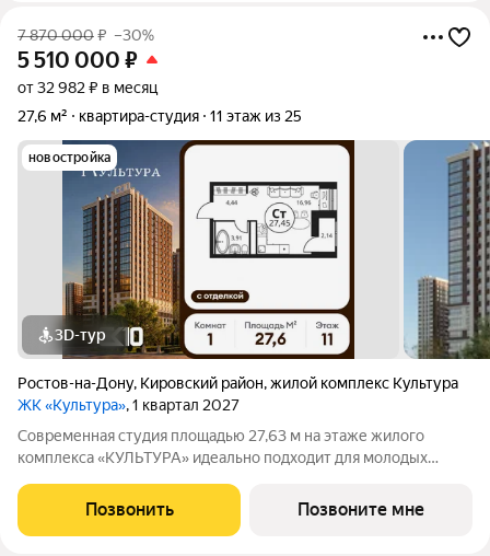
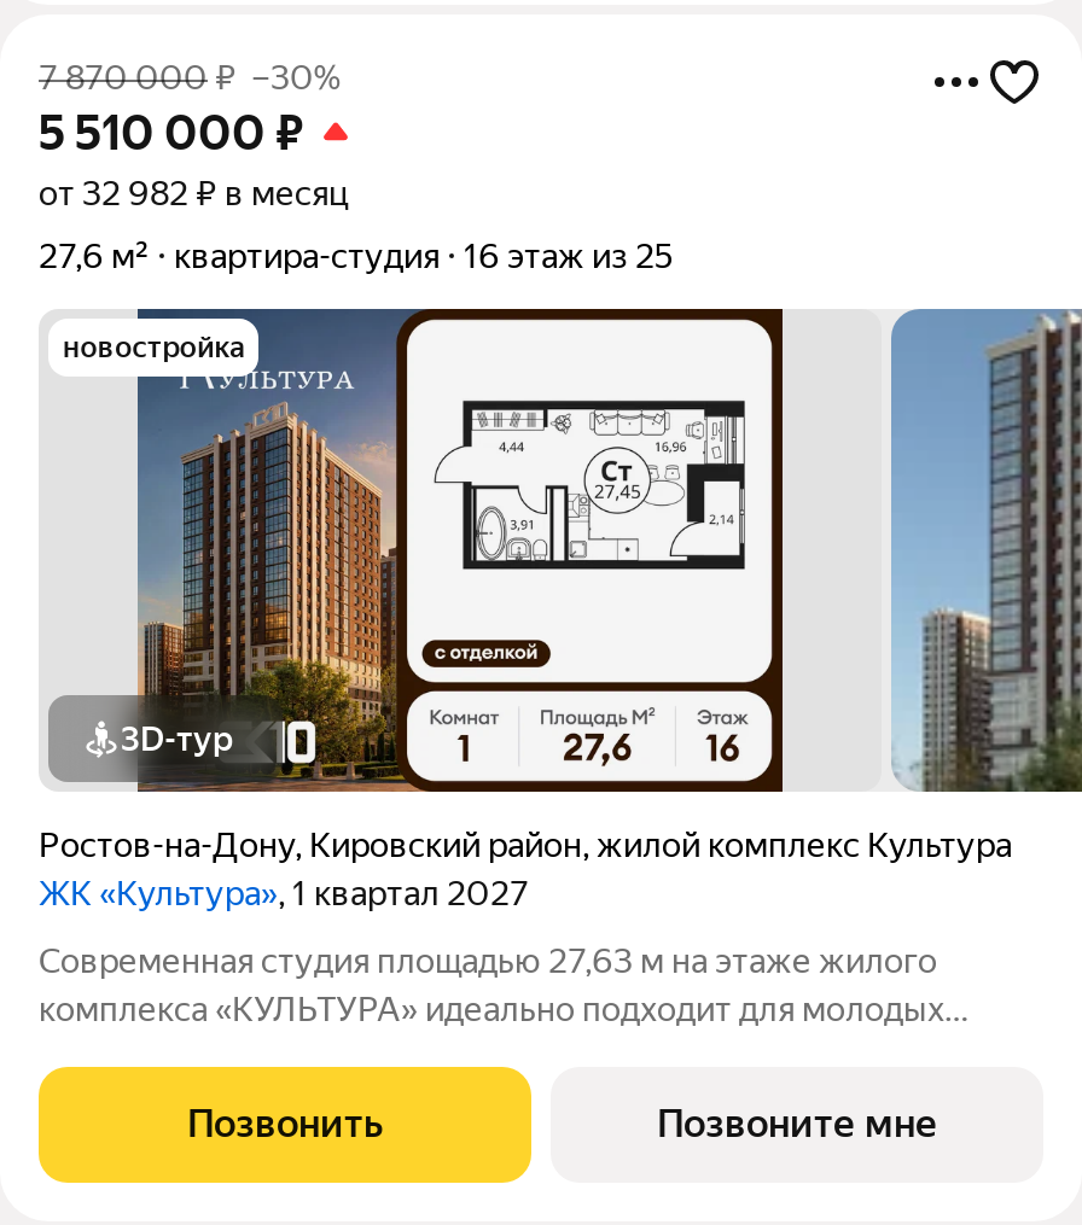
[17,107,302,125] 27,6 м² квартира-студия 11 этаж из 25 -> [39,236,674,275] 27,6 м² квартира-студия 16 этаж из 25

